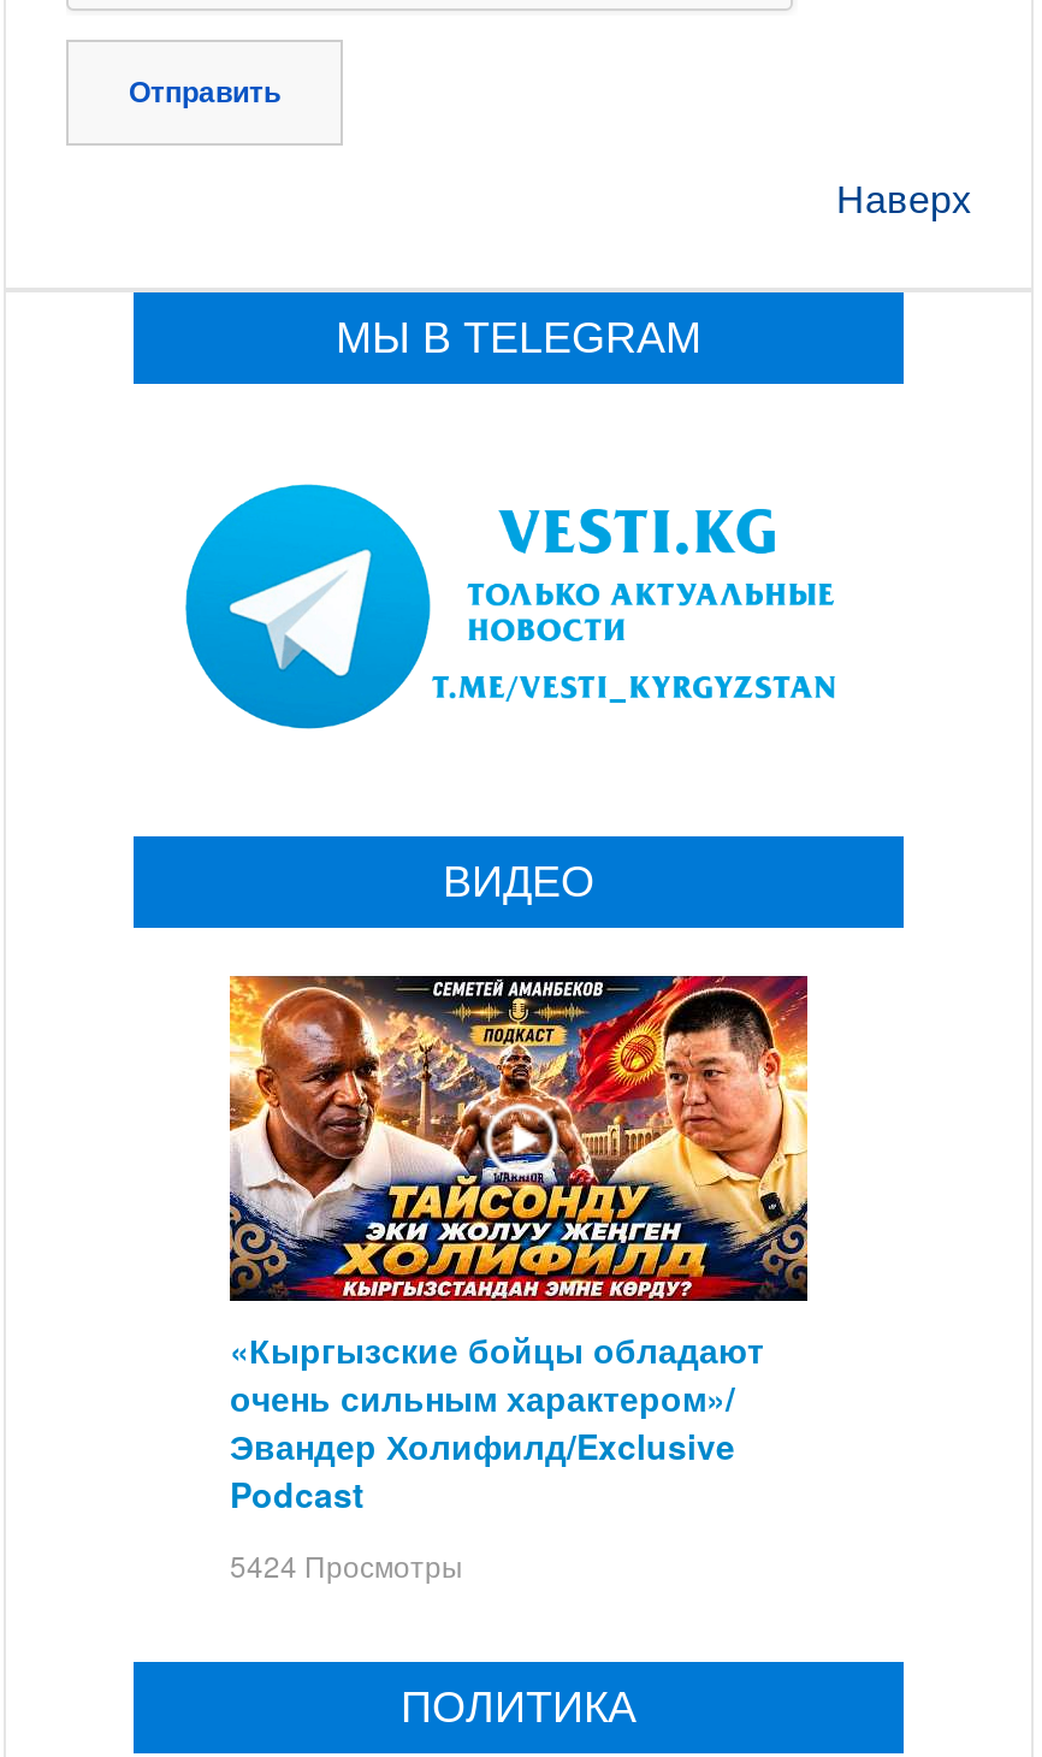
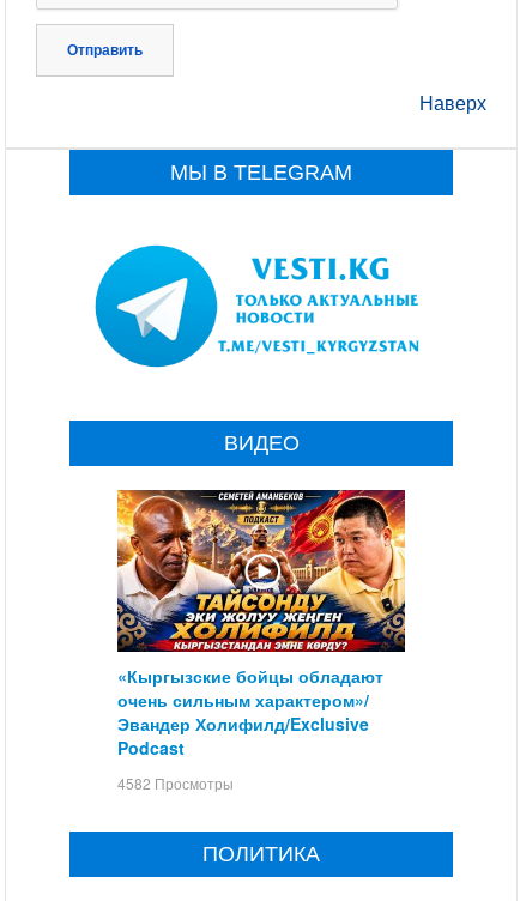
[230,1544,463,1584] 5424 Просмотры -> [117,773,234,793] 4582 Просмотры

